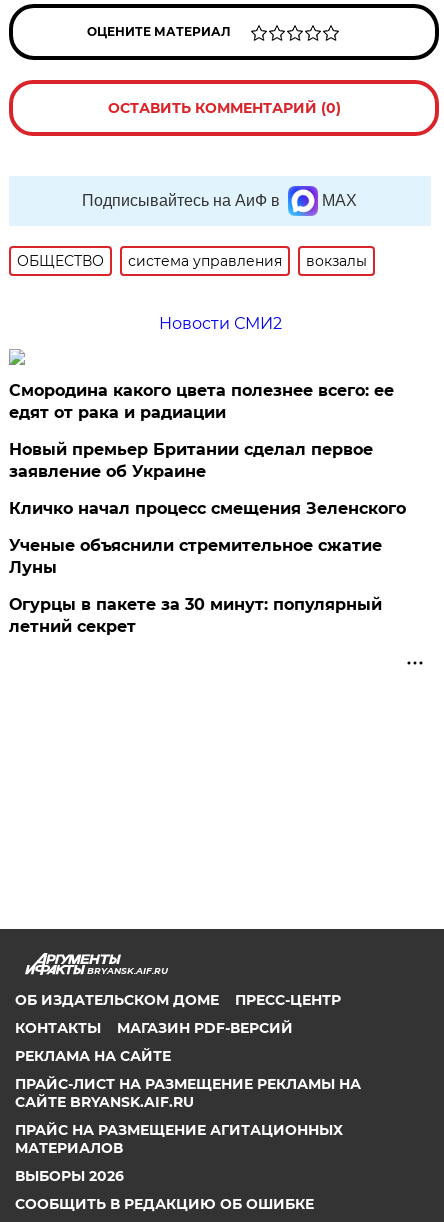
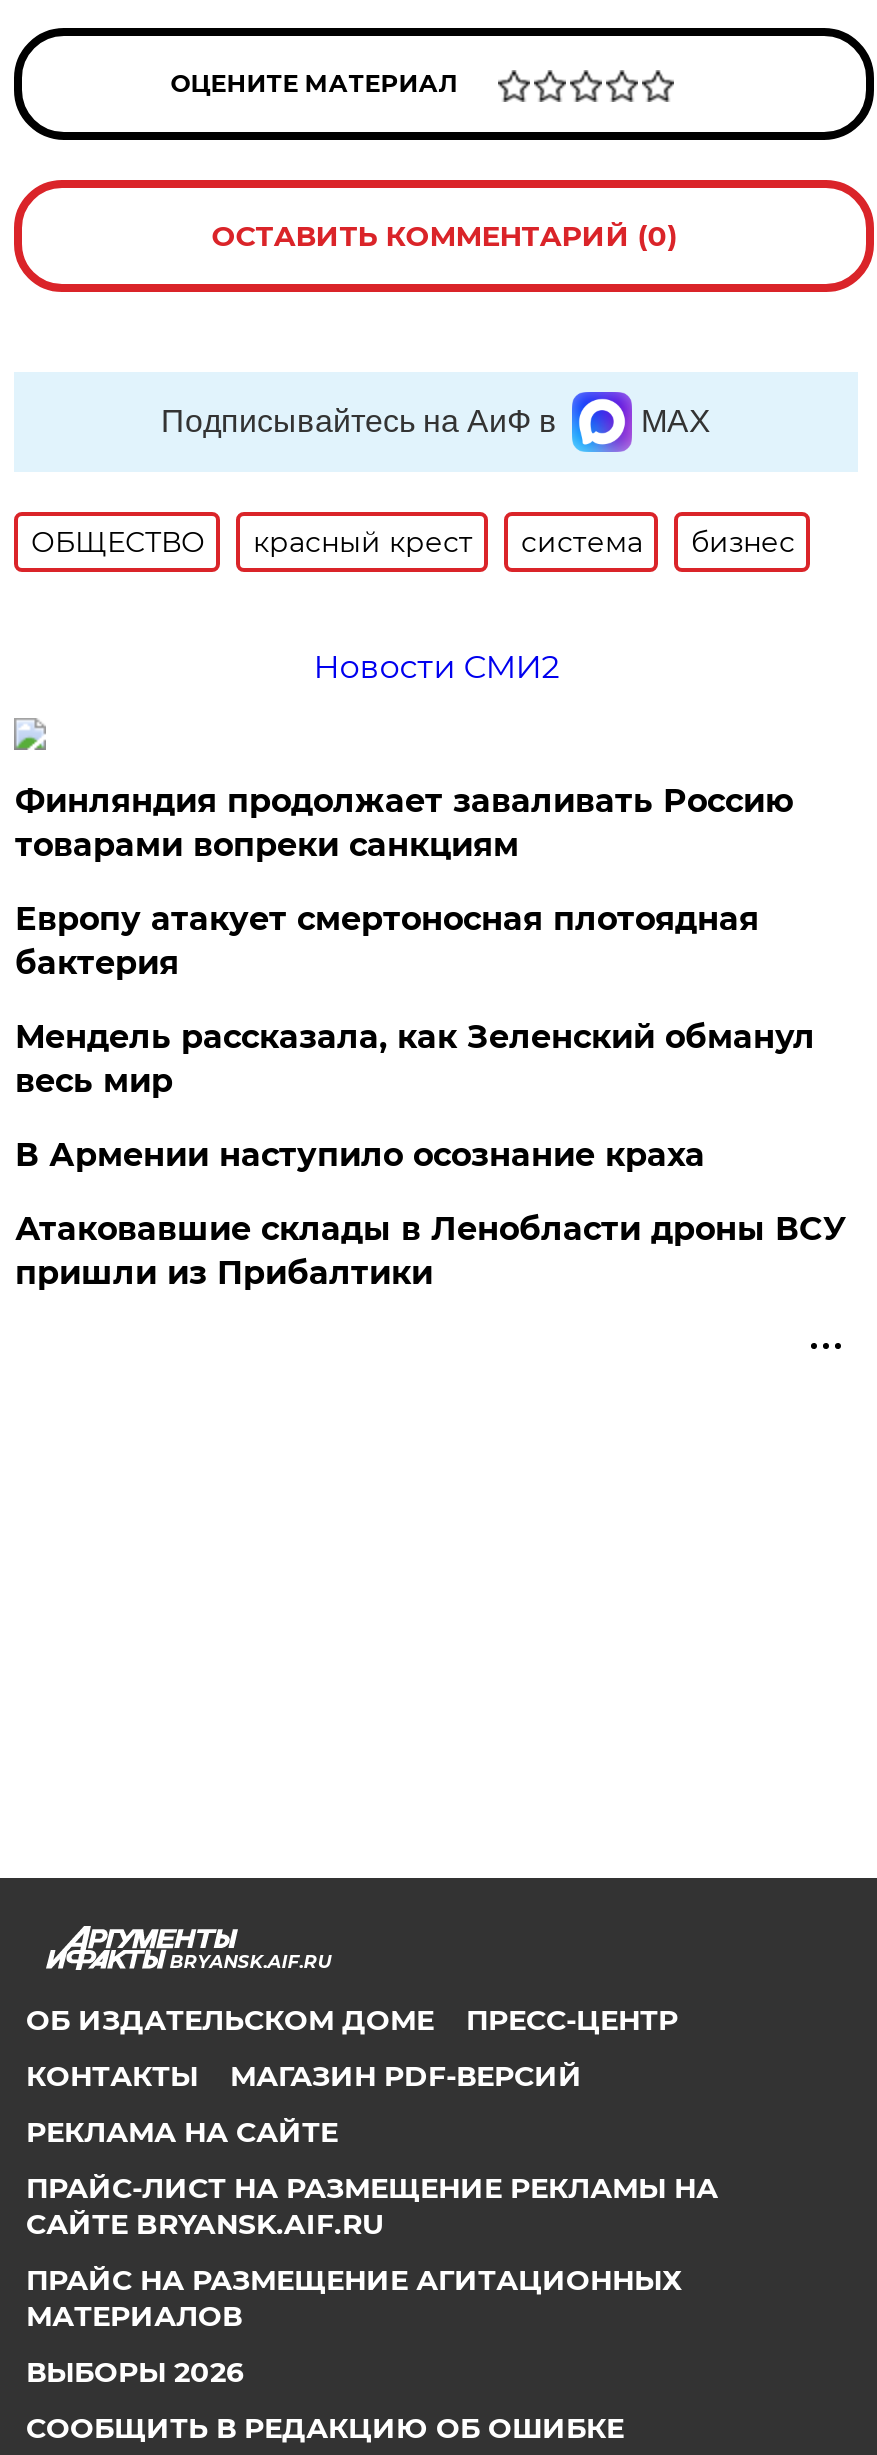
[128,252,367,270] система управления | вокзалы -> [253,524,795,560] красный крест | система | бизнес
[9,381,394,422] Смородина какого цвета полезнее всего: ее | едят от рака и радиации -> [15,782,793,864] Финляндия продолжает заваливать Россию | товарами вопреки санкциям
[9,440,373,481] Новый премьер Британии сделал первое | заявление об Украине -> [15,900,759,982] Европу атакует смертоносная плотоядная | бактерия
[9,499,406,518] Кличко начал процесс смещения Зеленского -> [15,1018,815,1100] Мендель рассказала, как Зеленский обманул | весь мир
[9,536,382,577] Ученые объяснили стремительное сжатие | Луны -> [15,1136,705,1174] В Армении наступило осознание краха
[9,595,382,636] Огурцы в пакете за 30 минут: популярный | летний секрет -> [15,1210,847,1292] Атаковавшие склады в Ленобласти дроны ВСУ | пришли из Прибалтики

